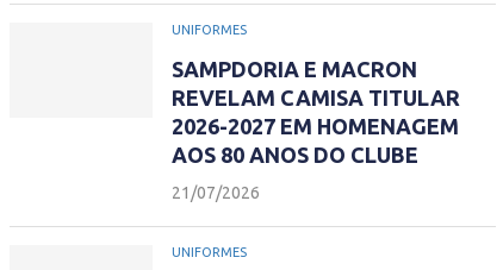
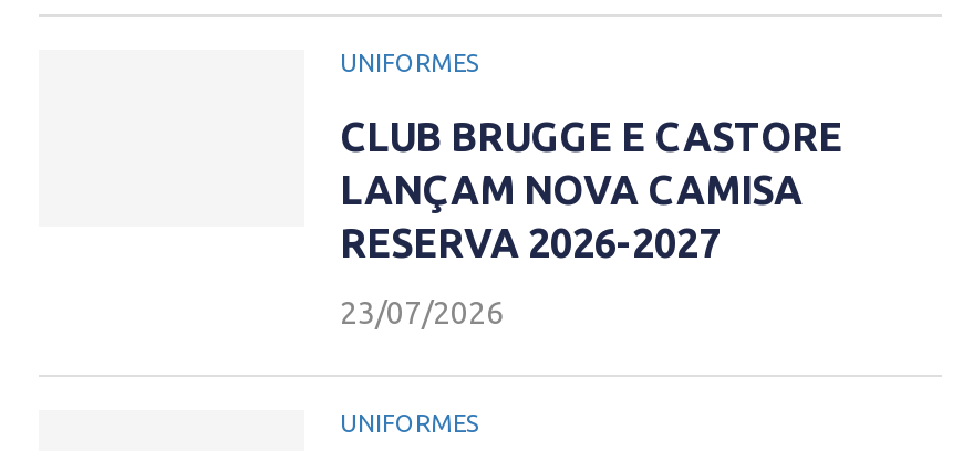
[172,57,460,167] SAMPDORIA E MACRON | REVELAM CAMISA TITULAR | 2026-2027 EM HOMENAGEM | AOS 80 ANOS DO CLUBE -> [340,114,842,265] CLUB BRUGGE E CASTORE | LANÇAM NOVA CAMISA | RESERVA 2026-2027
[172,183,260,202] 21/07/2026 -> [340,296,504,331] 23/07/2026

